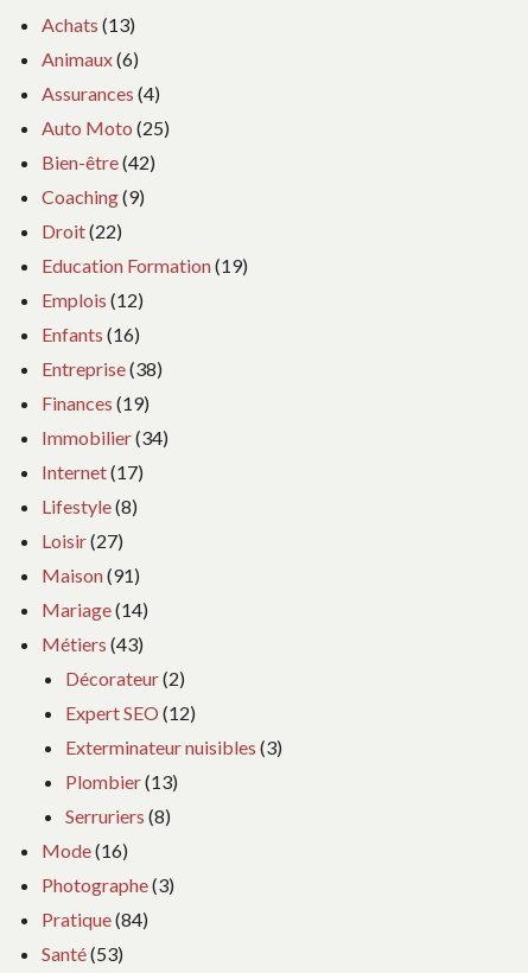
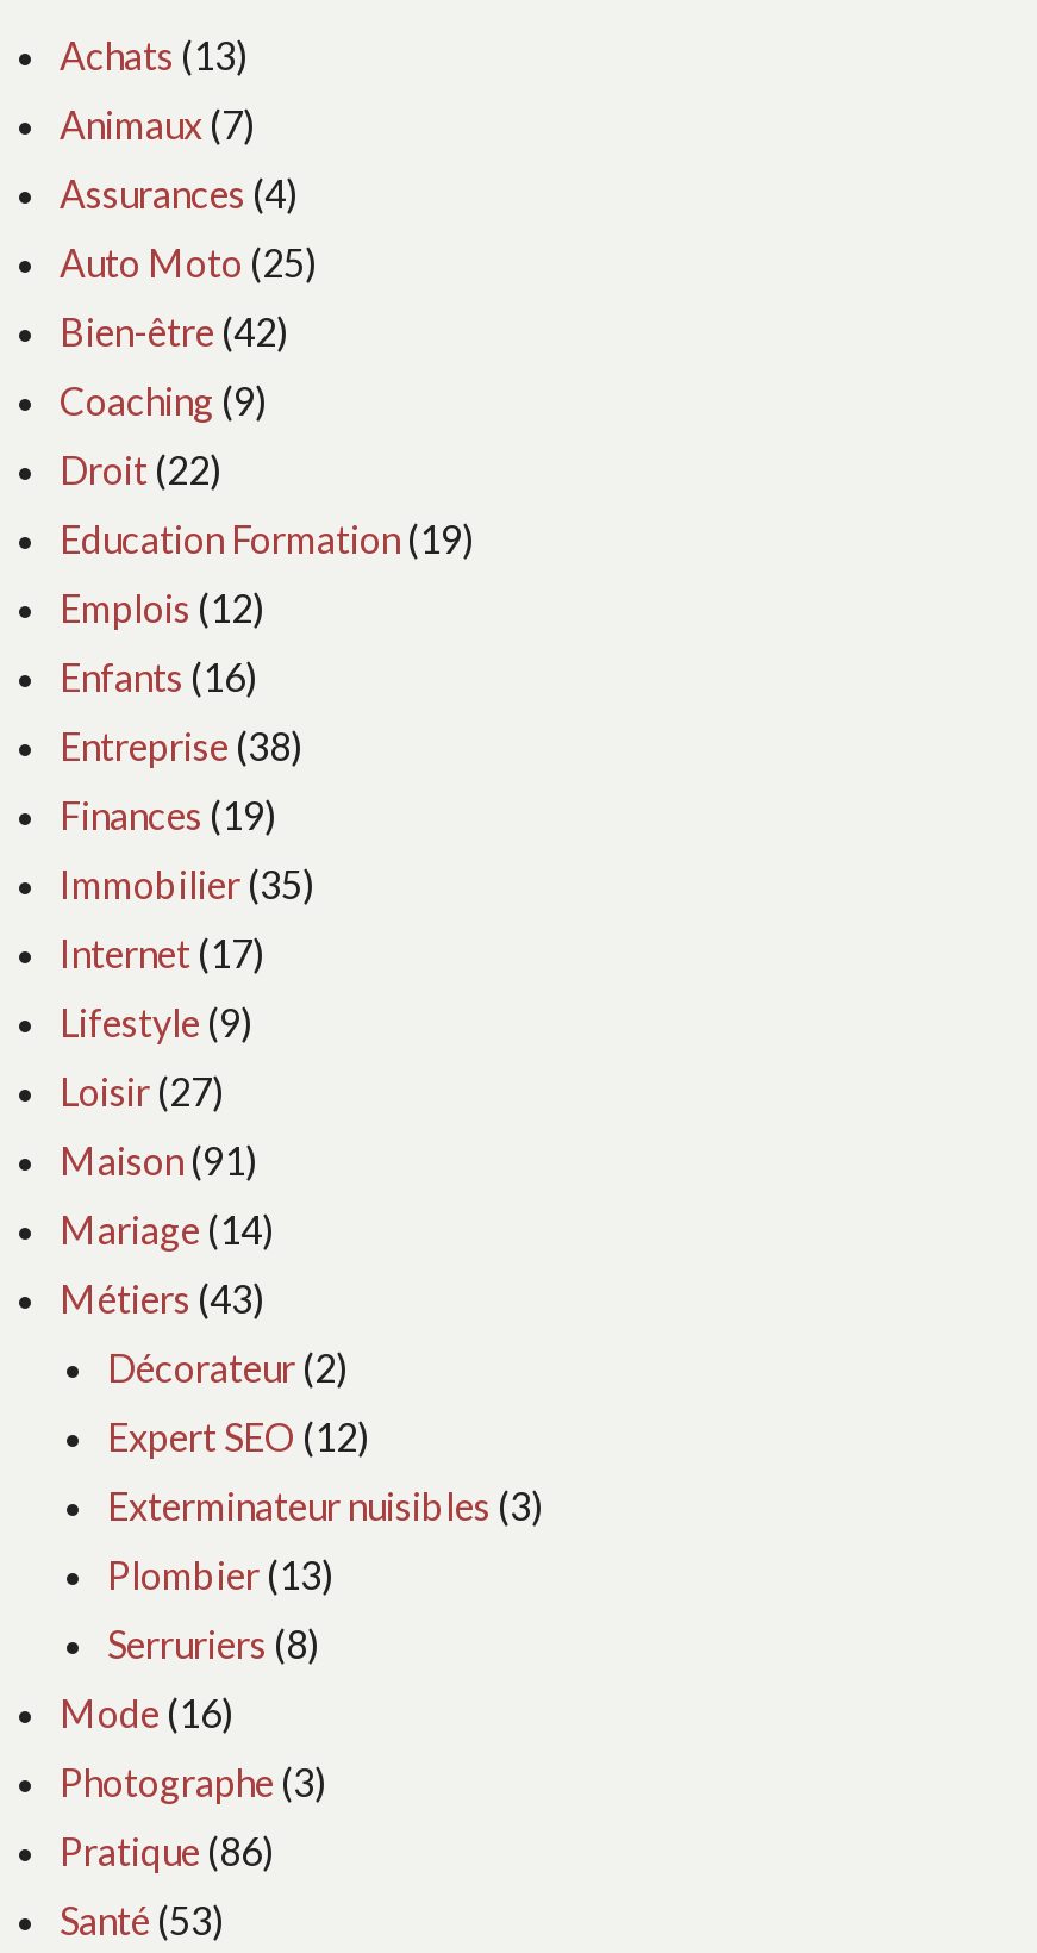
[42,47,139,70] Animaux (6) -> [60,101,255,146] Animaux (7)
[42,426,168,448] Immobilier (34) -> [60,861,314,906] Immobilier (35)
[42,495,138,517] Lifestyle (8) -> [60,999,252,1044] Lifestyle (9)
[42,908,148,930] Pratique (84) -> [60,1827,274,1873] Pratique (86)

